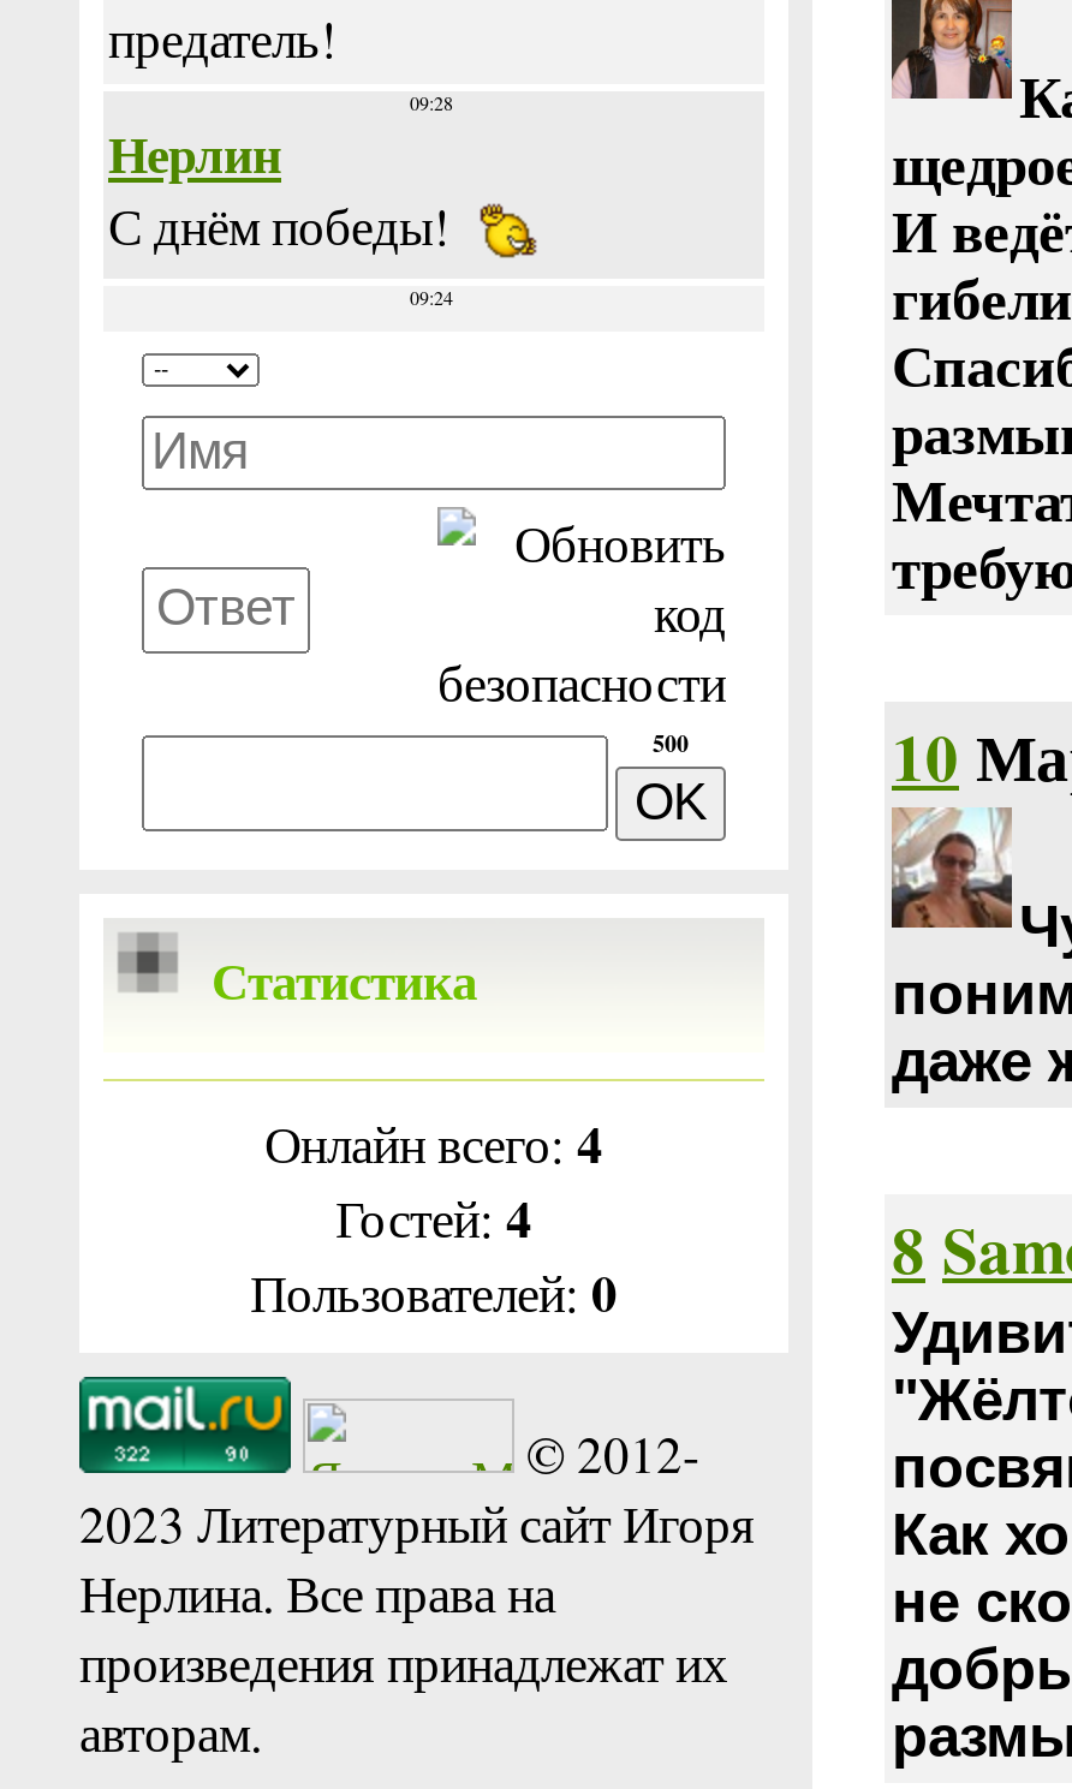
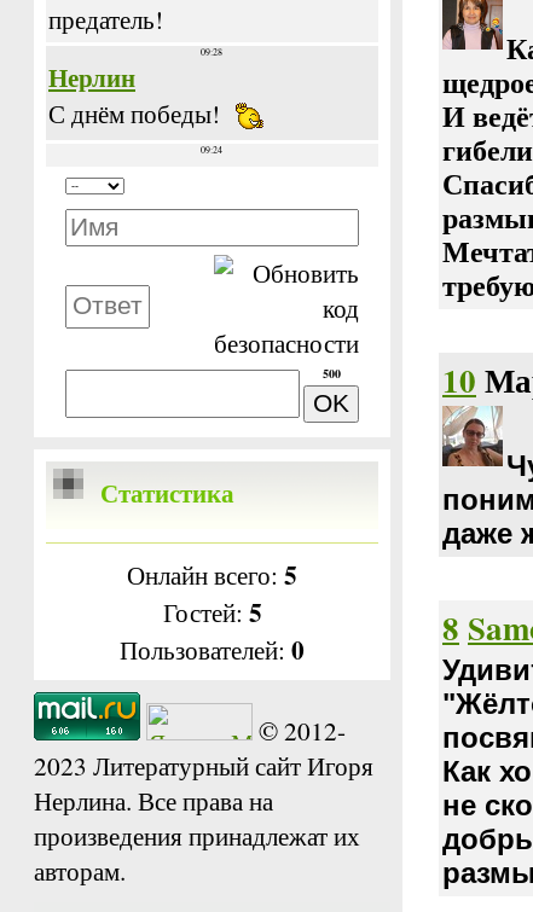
[264,1106,603,1181] Онлайн всего: 4 -> [127,556,297,593] Онлайн всего: 5
[335,1181,532,1255] Гостей: 4 -> [163,593,262,631] Гостей: 5

